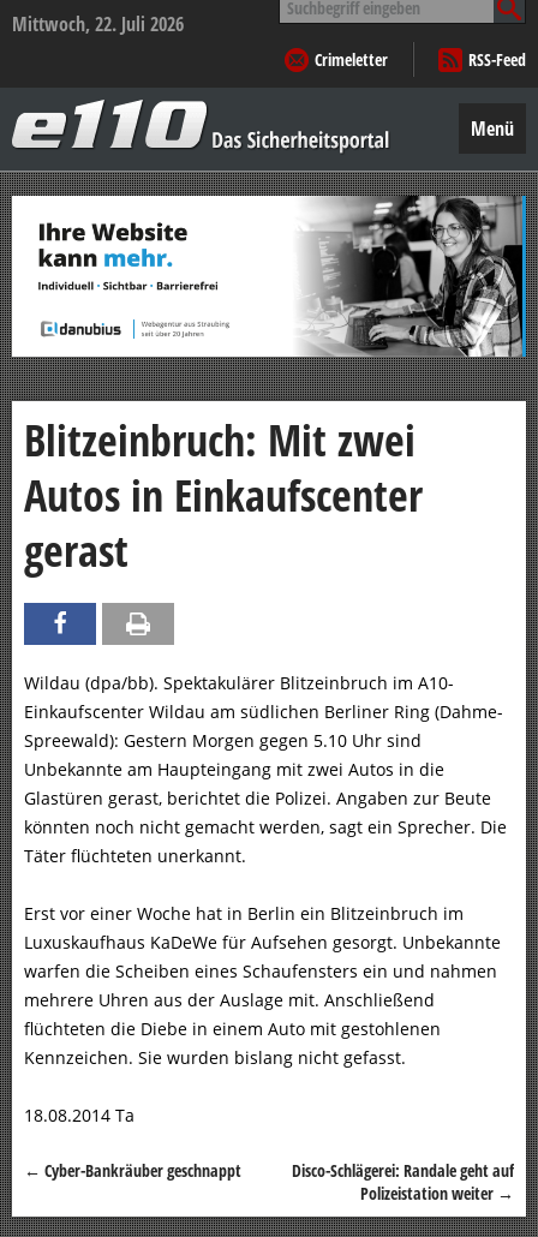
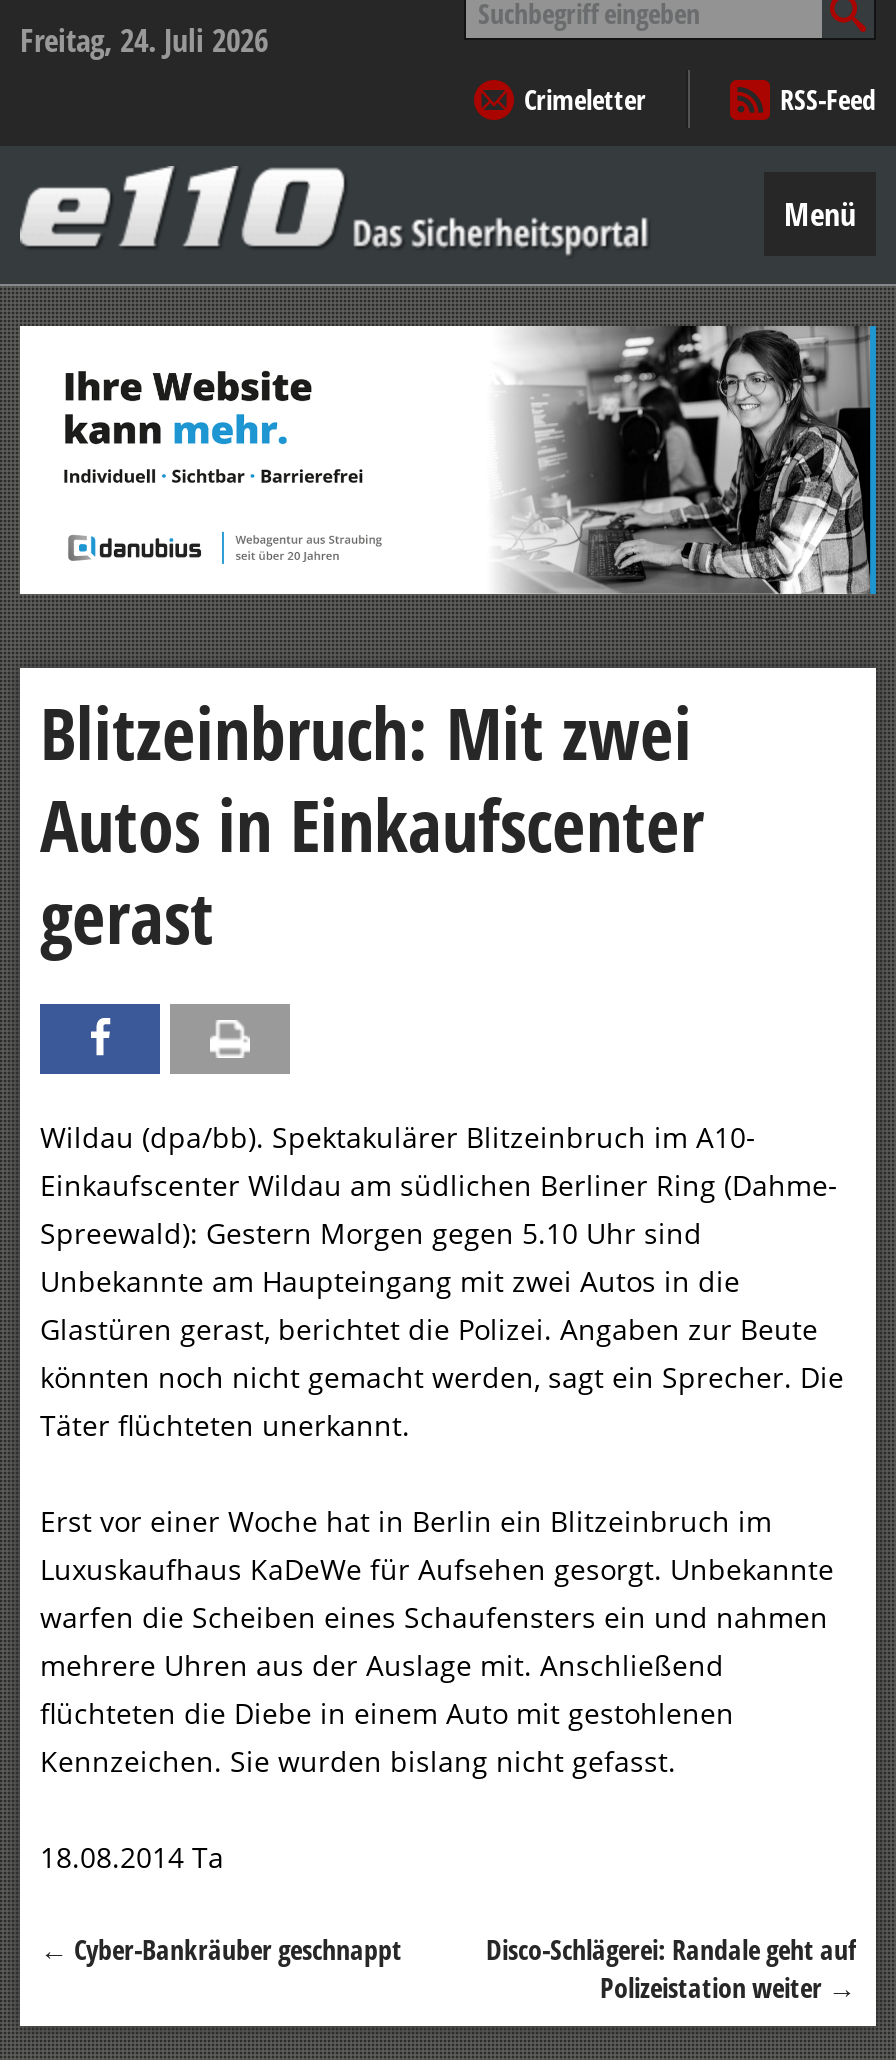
[12,11,184,37] Mittwoch, 22. Juli 2026 -> [20,18,268,62] Freitag, 24. Juli 2026

